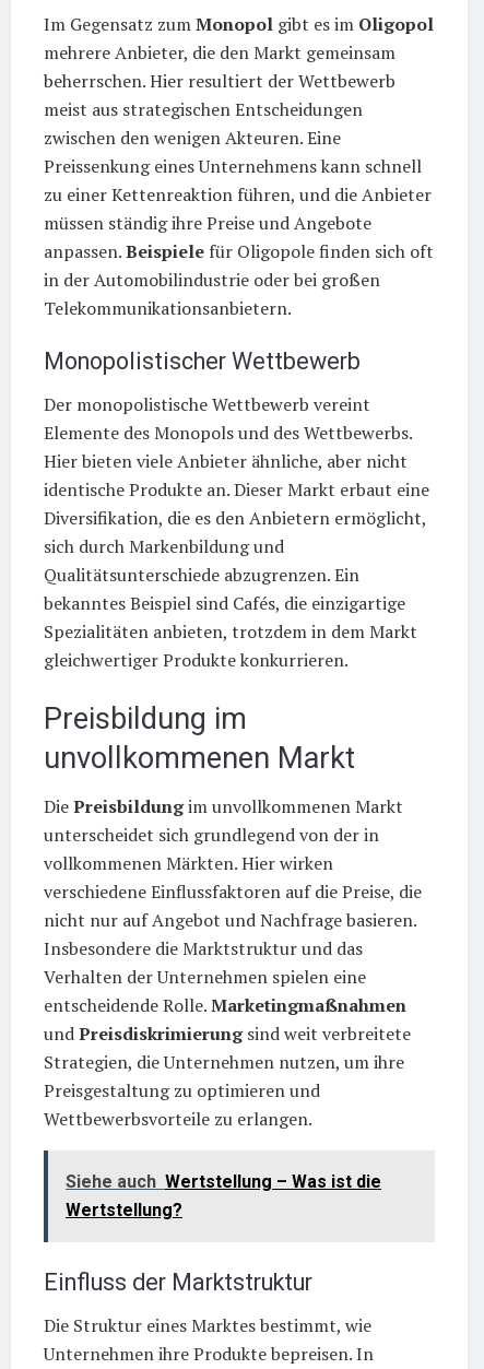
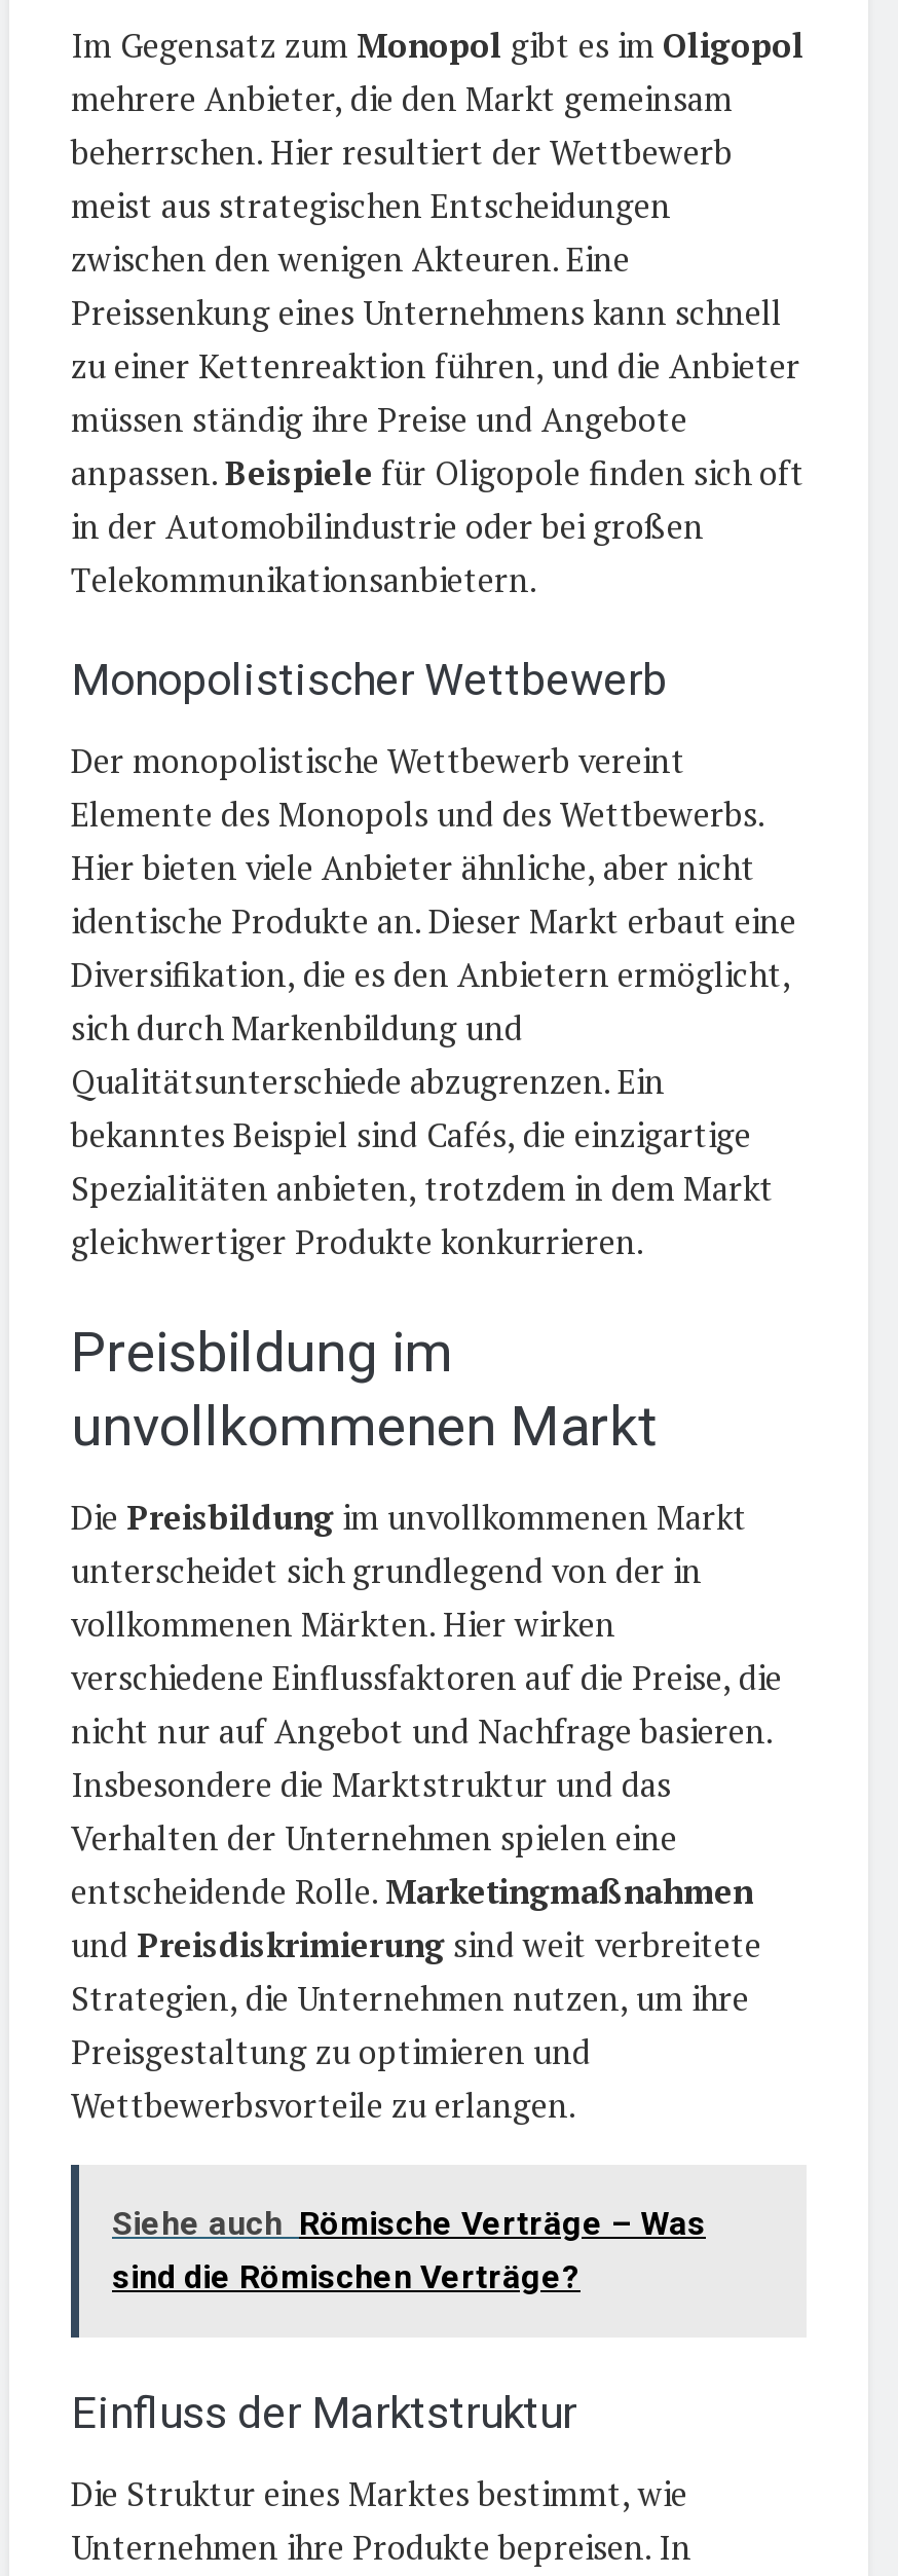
[66,1172,381,1221] Siehe auch Wertstellung – Was ist die | Wertstellung? -> [112,2205,706,2297] Siehe auch Römische Verträge – Was | sind die Römischen Verträge?

